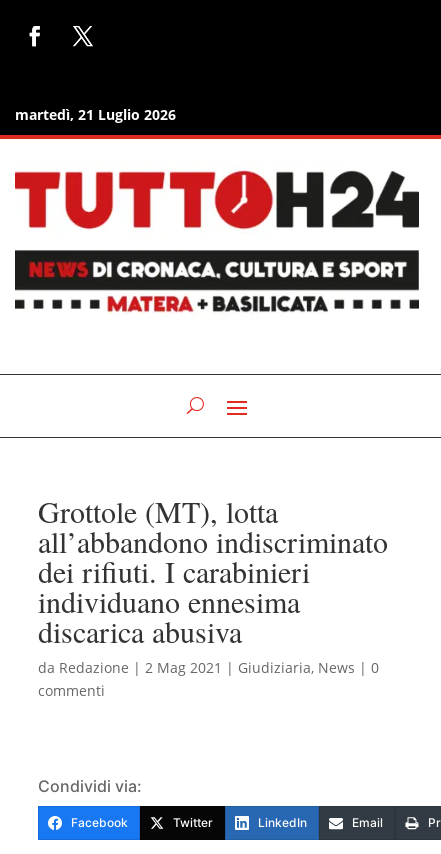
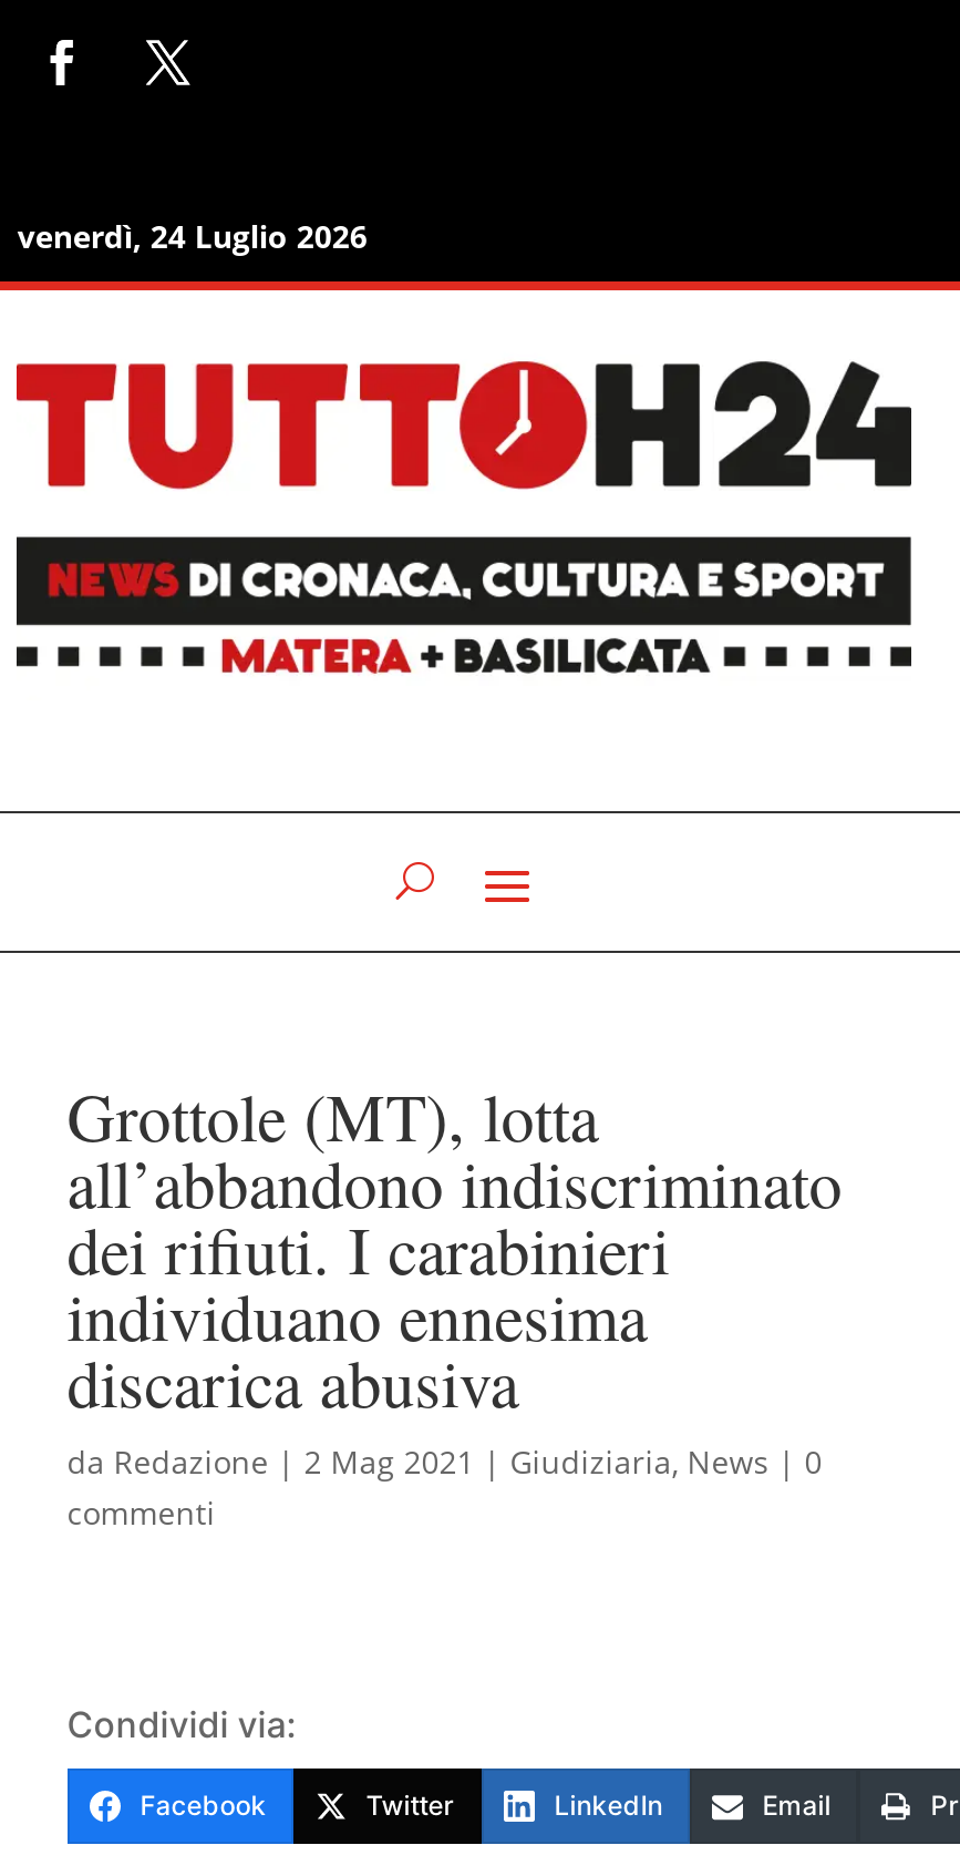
[15,105,176,124] martedì, 21 Luglio 2026 -> [17,215,367,257] venerdì, 24 Luglio 2026

